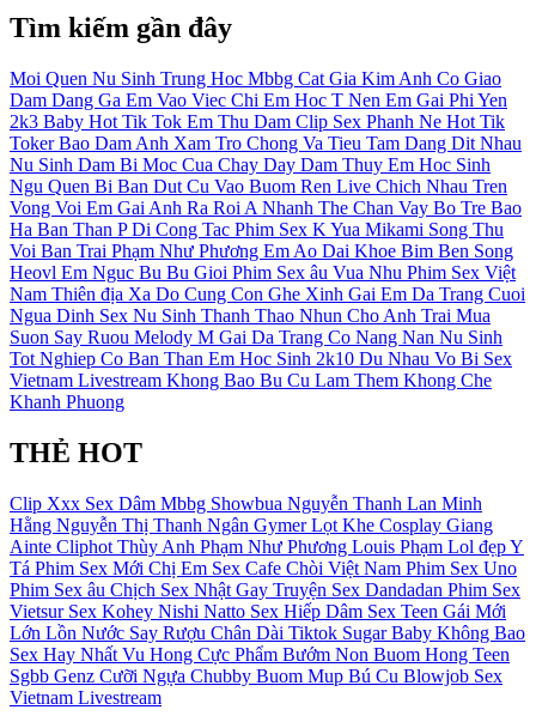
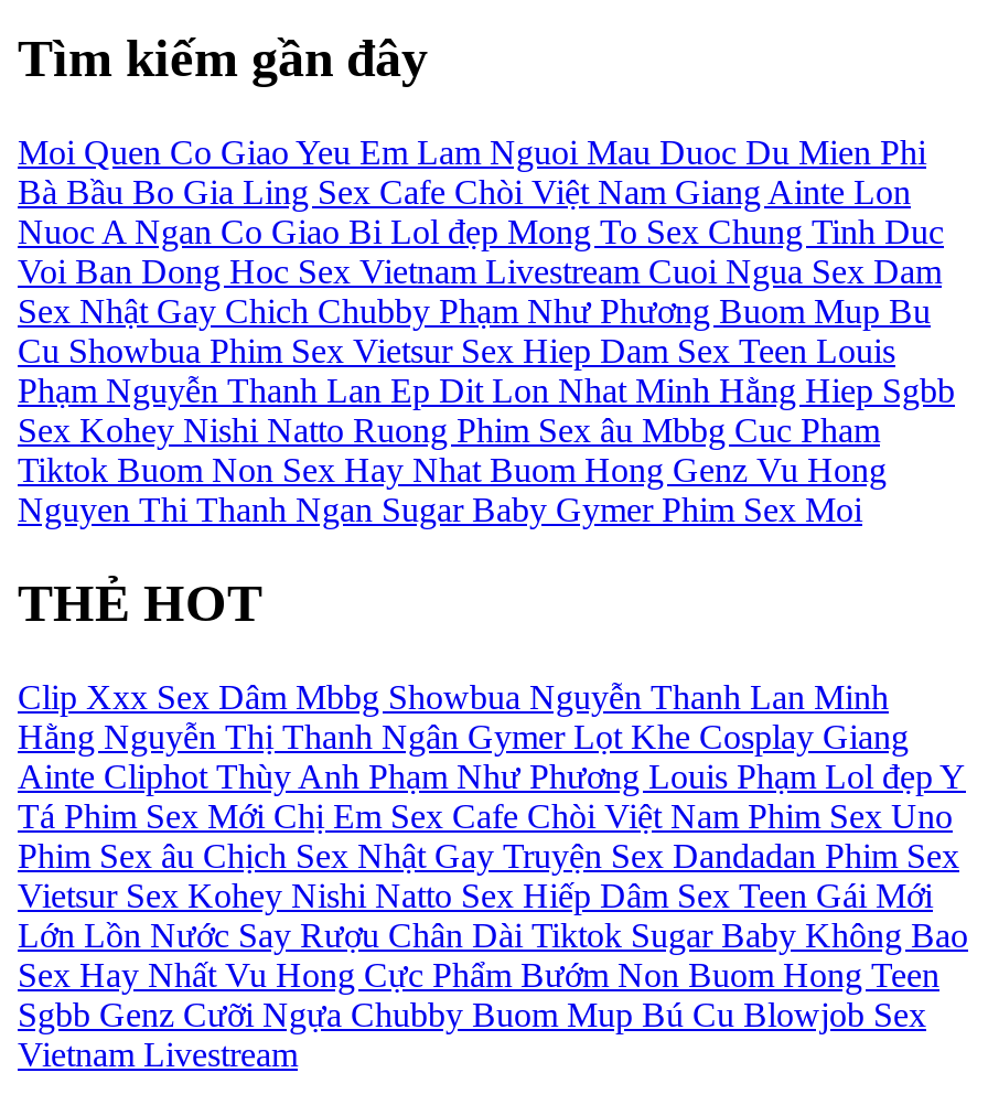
[10,68,525,412] Moi Quen Nu Sinh Trung Hoc Mbbg Cat Gia Kim Anh Co Giao | Dam Dang Ga Em Vao Viec Chi Em Hoc T Nen Em Gai Phi Yen | 2k3 BabyHot Tik Tok Em Thu Dam Clip Sex Phanh Ne Hot Tik | Toker Bao Dam Anh Xam Tro Chong Va Tieu Tam Dang Dit Nhau | Nu Sinh Dam Bi Moc Cua Chay Day Dam Thuy Em Hoc Sinh | Ngu Quen Bi Ban Dut Cu Vao Buom Ren LiveChich Nhau Tren | Vong Voi Em Gai Anh Ra Roi A Nhanh The Chan Vay Bo Tre Bao | Ha Ban Than P Di Cong Tac Phim Sex K Yua Mikami Song Thu | Voi Ban Trai Phạm Như Phương Em Ao Dai Khoe Bim Ben Song | Heovl Em Nguc Bu Bu Gioi Phim Sex âu Vua Nhu Phim Sex Việt | Nam Thiên địa Xa Do Cung Con Ghe Xinh Gai Em Da Trang Cuoi | Ngua Dinh Sex Nu Sinh Thanh Thao Nhun Cho Anh Trai Mua | Suon Say Ruou Melody M Gai Da Trang Co Nang Nan Nu Sinh | Tot Nghiep Co Ban Than Em Hoc Sinh 2k10 Du Nhau Vo Bi Sex | Vietnam Livestream Khong Bao Bu Cu Lam Them Khong Che | Khanh Phuong -> [18,133,955,528] Moi Quen Co Giao Yeu Em Lam Nguoi Mau Duoc Du Mien Phi | Bà Bầu Bo Gia Ling Sex Cafe Chòi Việt Nam Giang Ainte Lon | Nuoc A Ngan Co Giao Bi Lol đẹp Mong To Sex Chung Tinh Duc | Voi Ban Dong Hoc Sex Vietnam Livestream Cuoi Ngua Sex Dam | Sex Nhật Gay Chich Chubby Phạm Như Phương Buom Mup Bu | Cu ShowbuaPhim Sex Vietsur Sex Hiep Dam Sex Teen Louis | Phạm Nguyễn Thanh Lan Ep Dit Lon Nhat Minh Hằng Hiep Sgbb | Sex Kohey Nishi Natto Ruong Phim Sex âu Mbbg Cuc Pham | Tiktok Buom Non Sex Hay Nhat Buom Hong Genz Vu Hong | Nguyen Thi Thanh Ngan Sugar Baby GymerPhim Sex Moi

